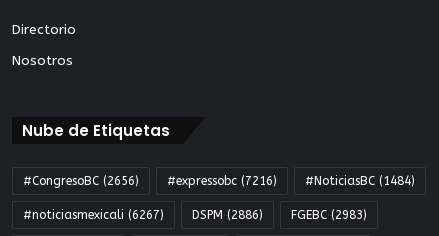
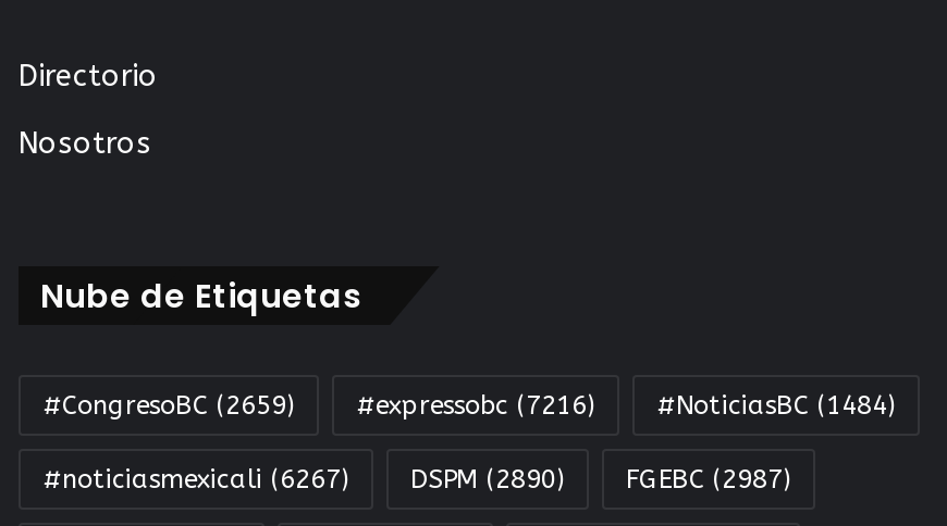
[23,173,415,187] #CongresoBC (2656) #expressobc (7216) #NoticiasBC (1484) -> [42,390,896,421] #CongresoBC (2659) #expressobc (7216) #NoticiasBC (1484)
[192,207,263,221] DSPM (2886) -> [410,464,565,494] DSPM (2890)
[291,207,367,221] FGEBC (2983) -> [626,464,791,494] FGEBC (2987)

